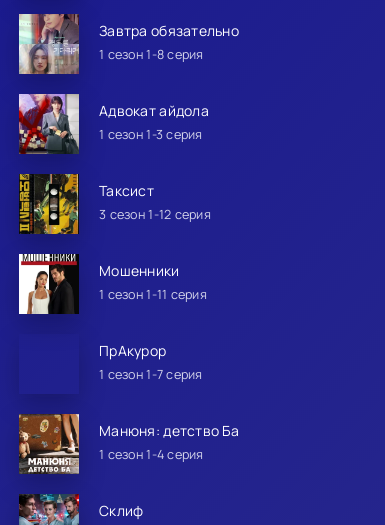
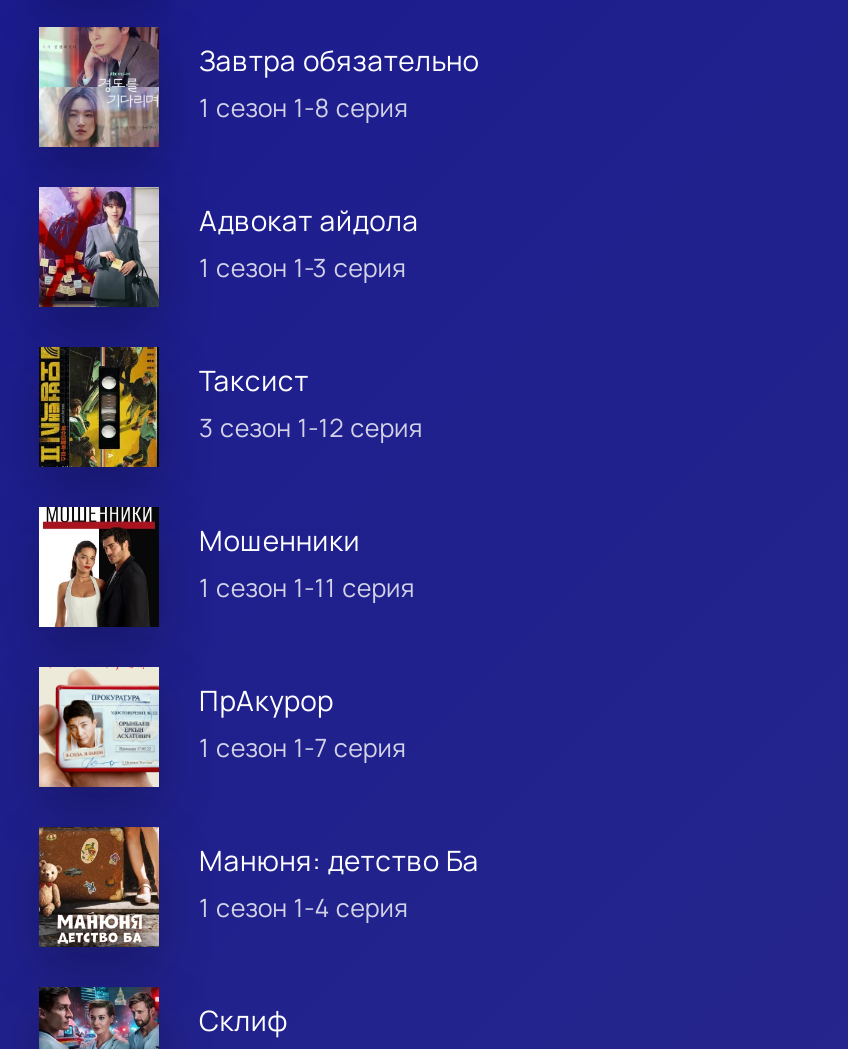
none -> [37,665,161,789] [image]

